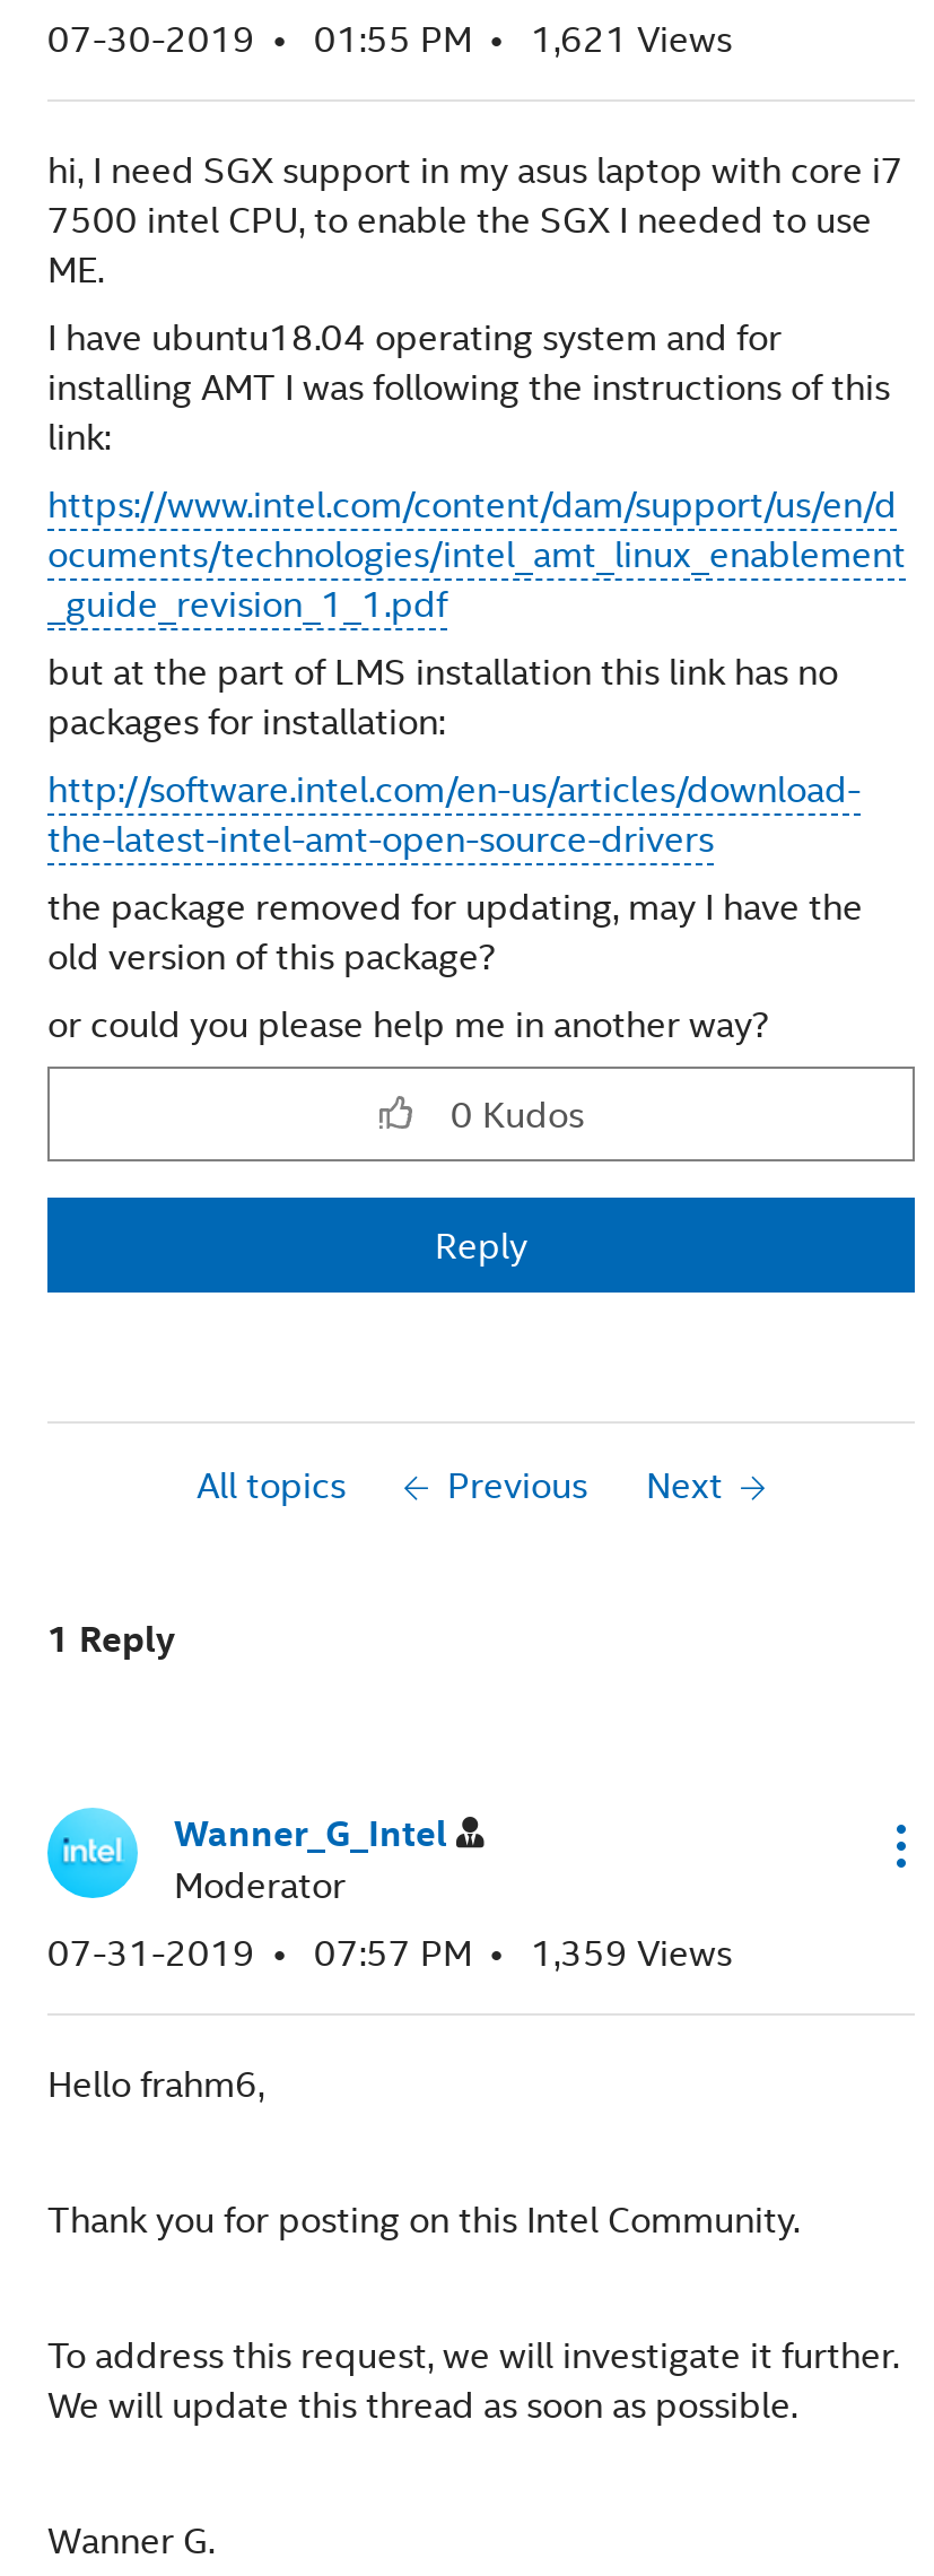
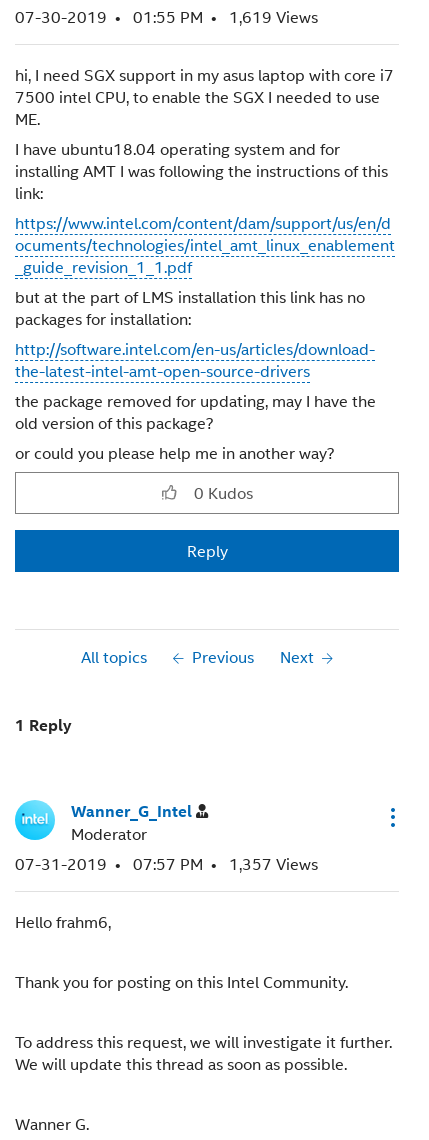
[47,11,732,63] 07-30-2019 01:55 PM 1,621 Views -> [15,5,318,28] 07-30-2019 01:55 PM 1,619 Views
[47,1925,732,1977] 07-31-2019 07:57 PM 1,359 Views -> [15,852,318,875] 07-31-2019 07:57 PM 1,357 Views

